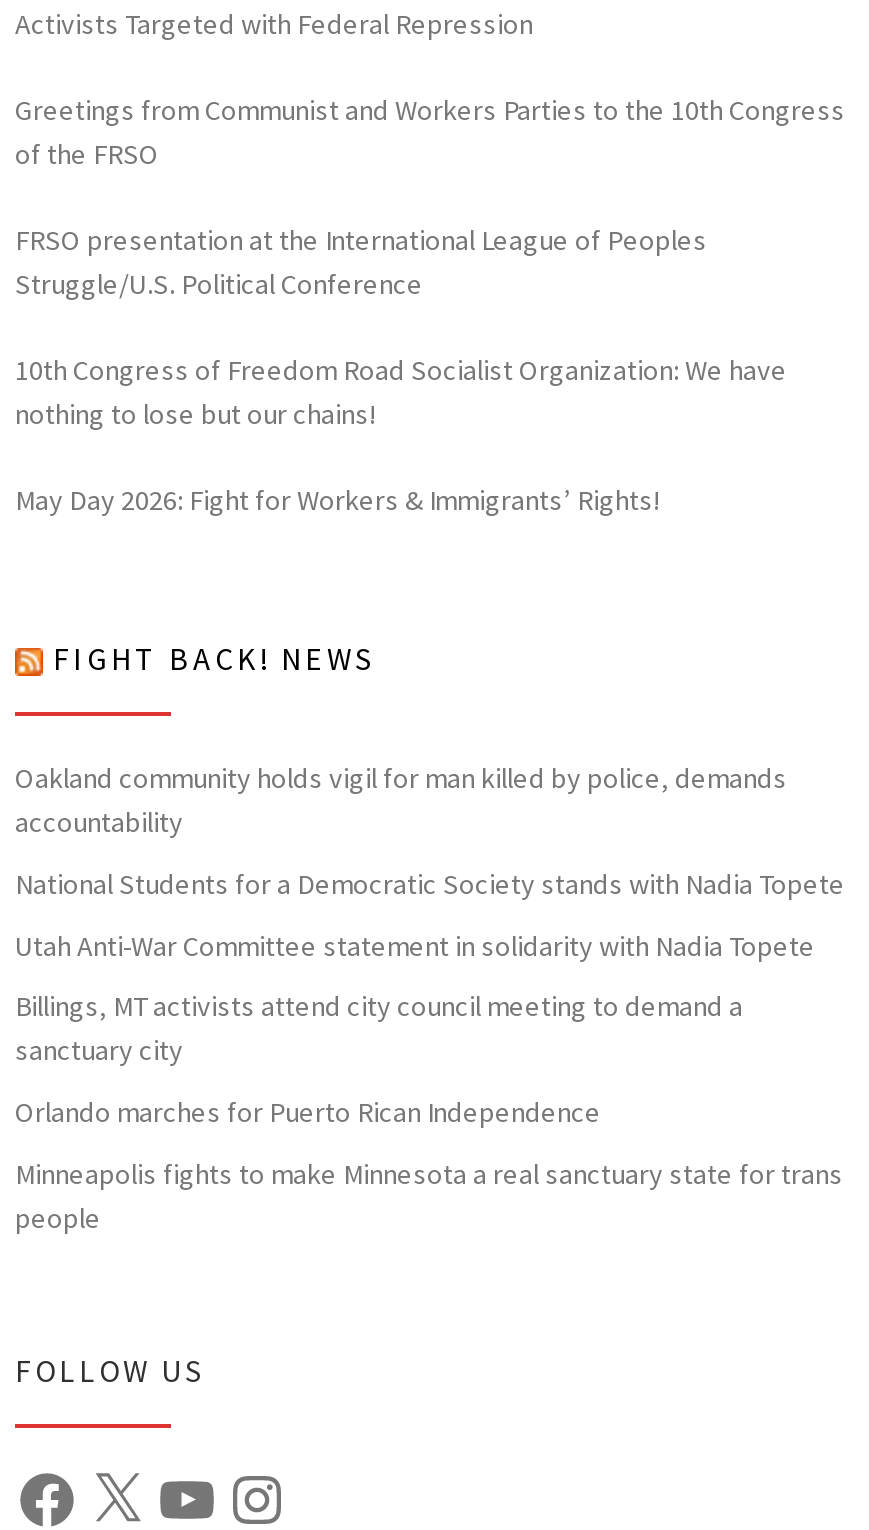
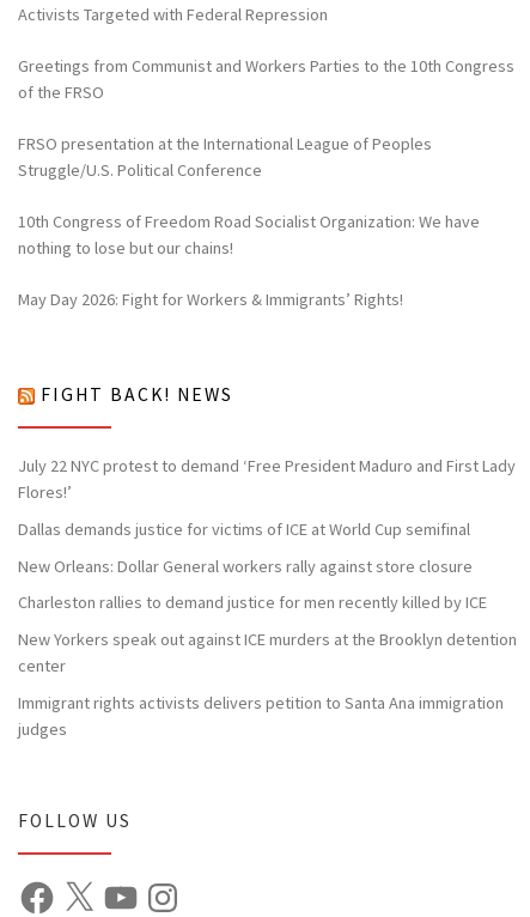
[15,760,787,840] Oakland community holds vigil for man killed by police, demands | accountability -> [18,455,516,503] July 22 NYC protest to demand ‘Free President Maduro and First Lady | Flores!’
[15,865,845,901] National Students for a Democratic Society stands with Nadia Topete -> [18,518,470,540] Dallas demands justice for victims of ICE at World Cup semifinal
[15,927,815,963] Utah Anti-War Committee statement in solidarity with Nadia Topete -> [18,555,473,577] New Orleans: Dollar General workers rally against store closure
[15,989,743,1069] Billings, MT activists attend city council meeting to demand a | sanctuary city -> [18,592,487,614] Charleston rallies to demand justice for men recently killed by ICE
[15,1095,601,1131] Orlando marches for Puerto Rican Independence -> [18,629,517,677] New Yorkers speak out against ICE murders at the Brooklyn detention | center
[15,1157,843,1237] Minneapolis fights to make Minnesota a real sanctuary state for trans | people -> [18,692,504,740] Immigrant rights activists delivers petition to Santa Ana immigration | judges

